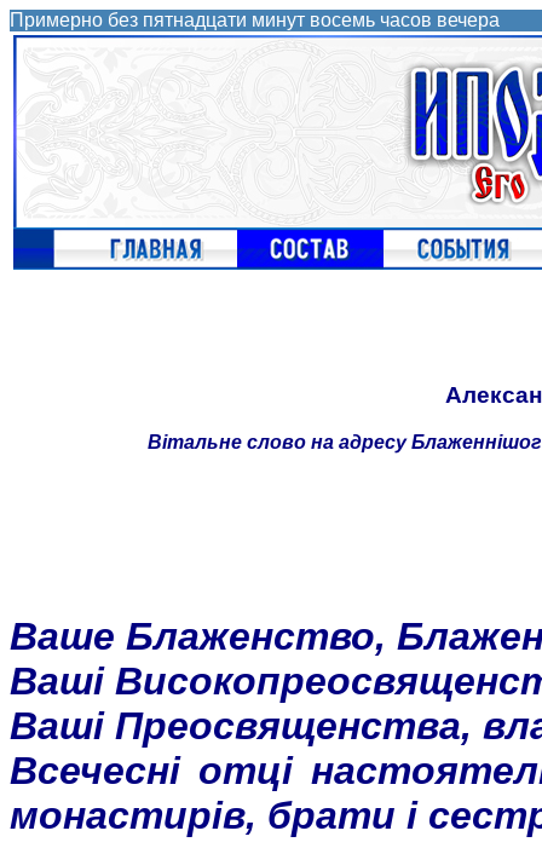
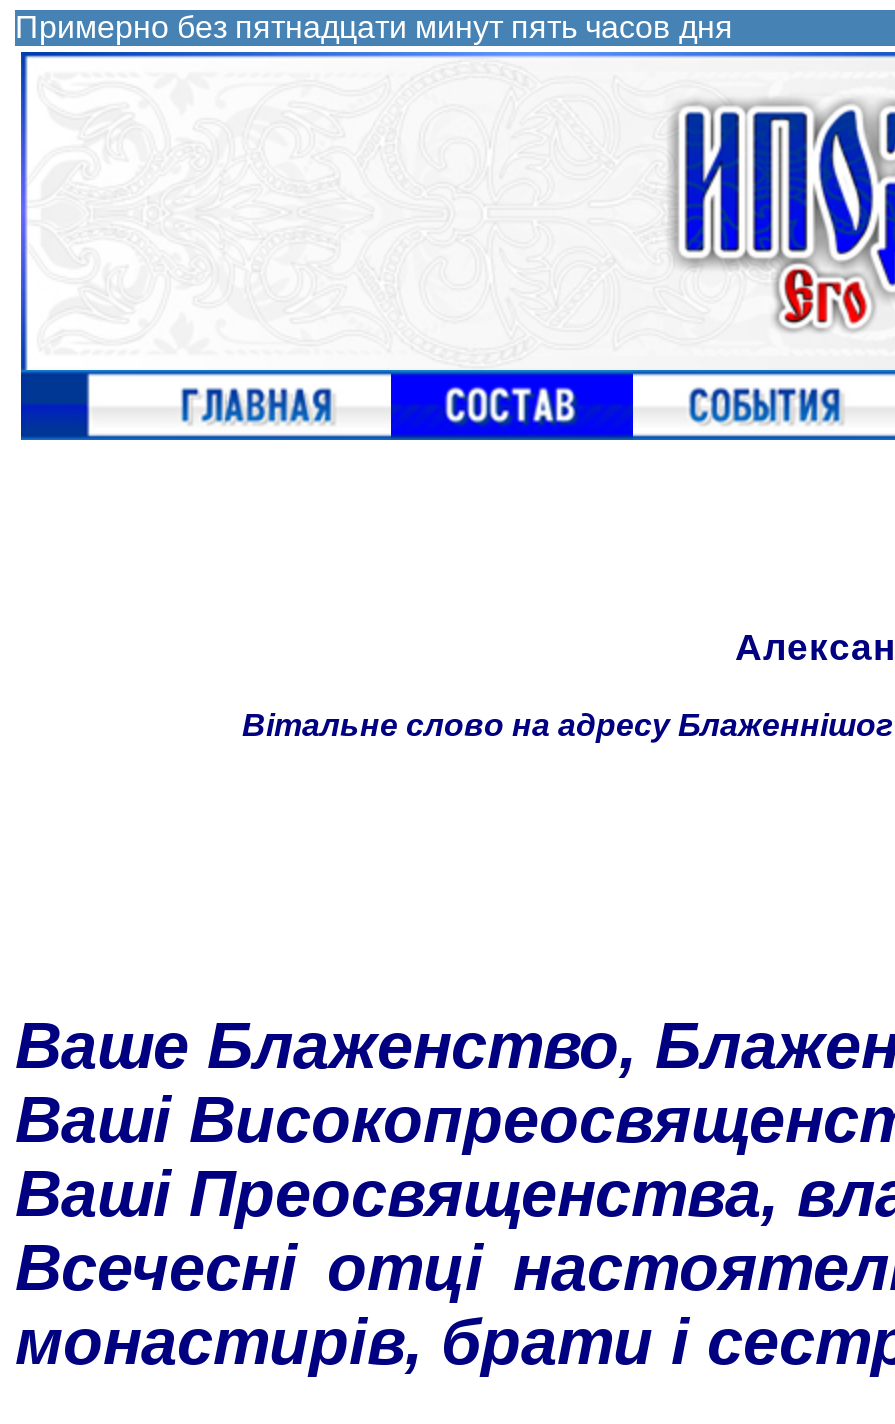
[10,10,500,30] Примерно без пятнадцати минут восемь часов вечера -> [15,10,733,44] Примерно без пятнадцати минут пять часов дня

